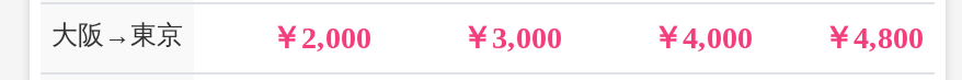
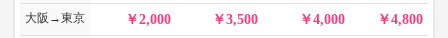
[492,22,562,55] 3,000 -> [226,12,258,27] 3,500

